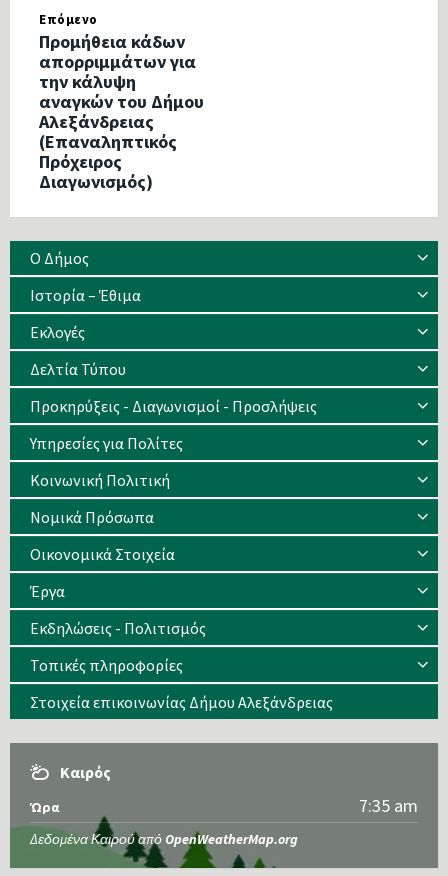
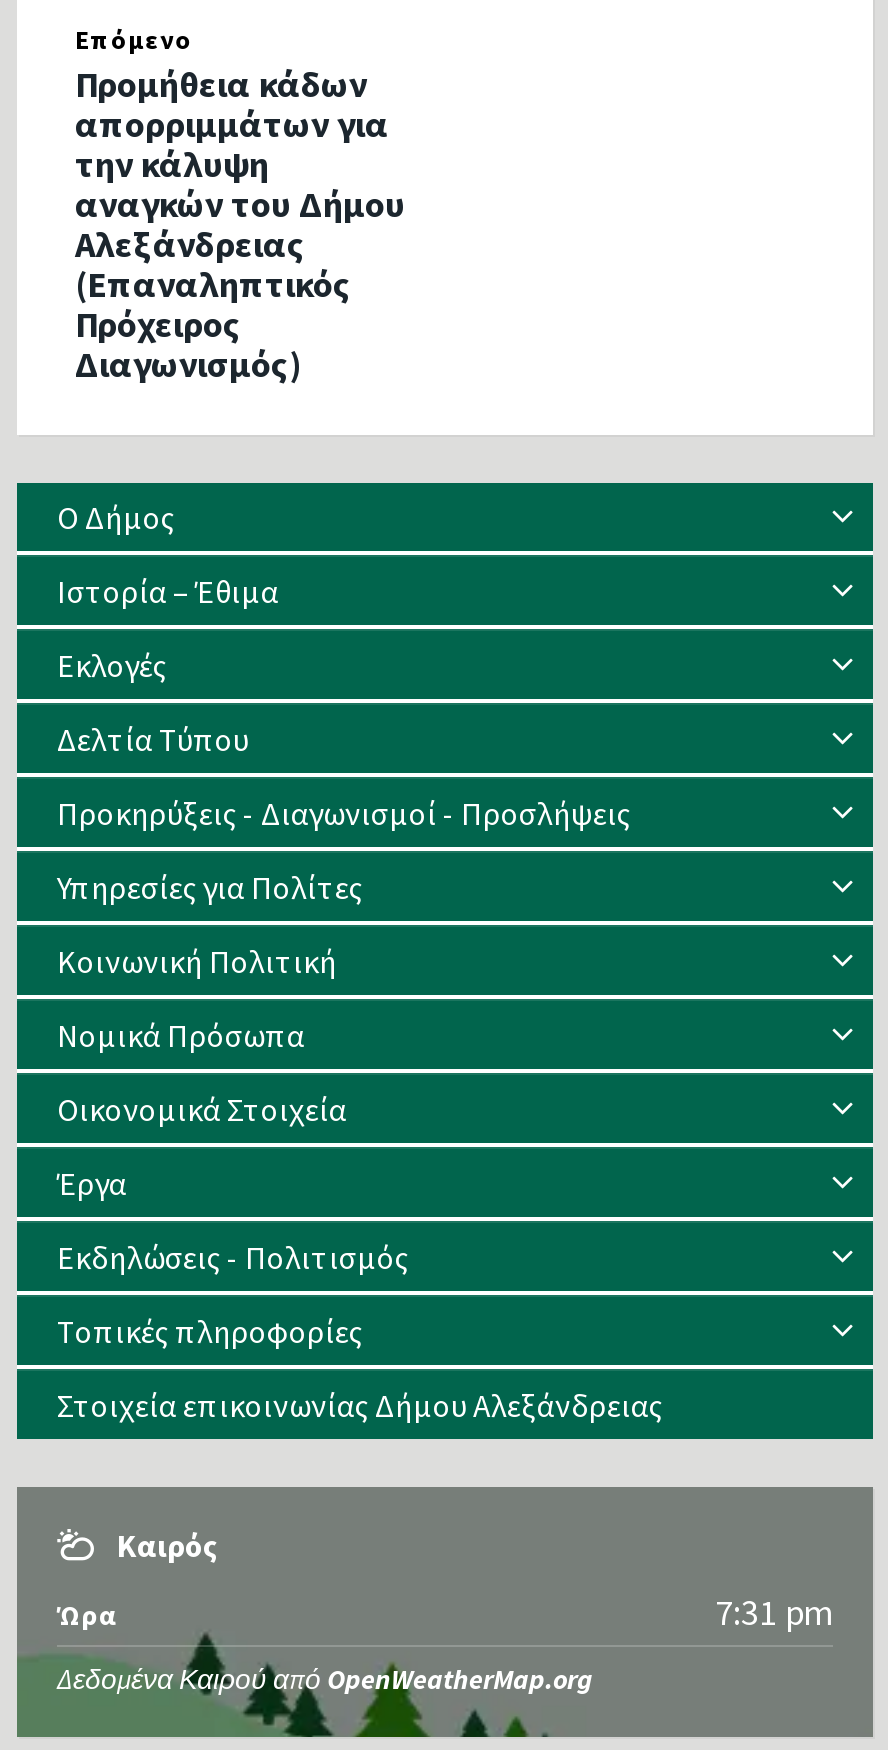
[359,794,418,817] 7:35 am -> [715,1590,833,1636] 7:31 pm

